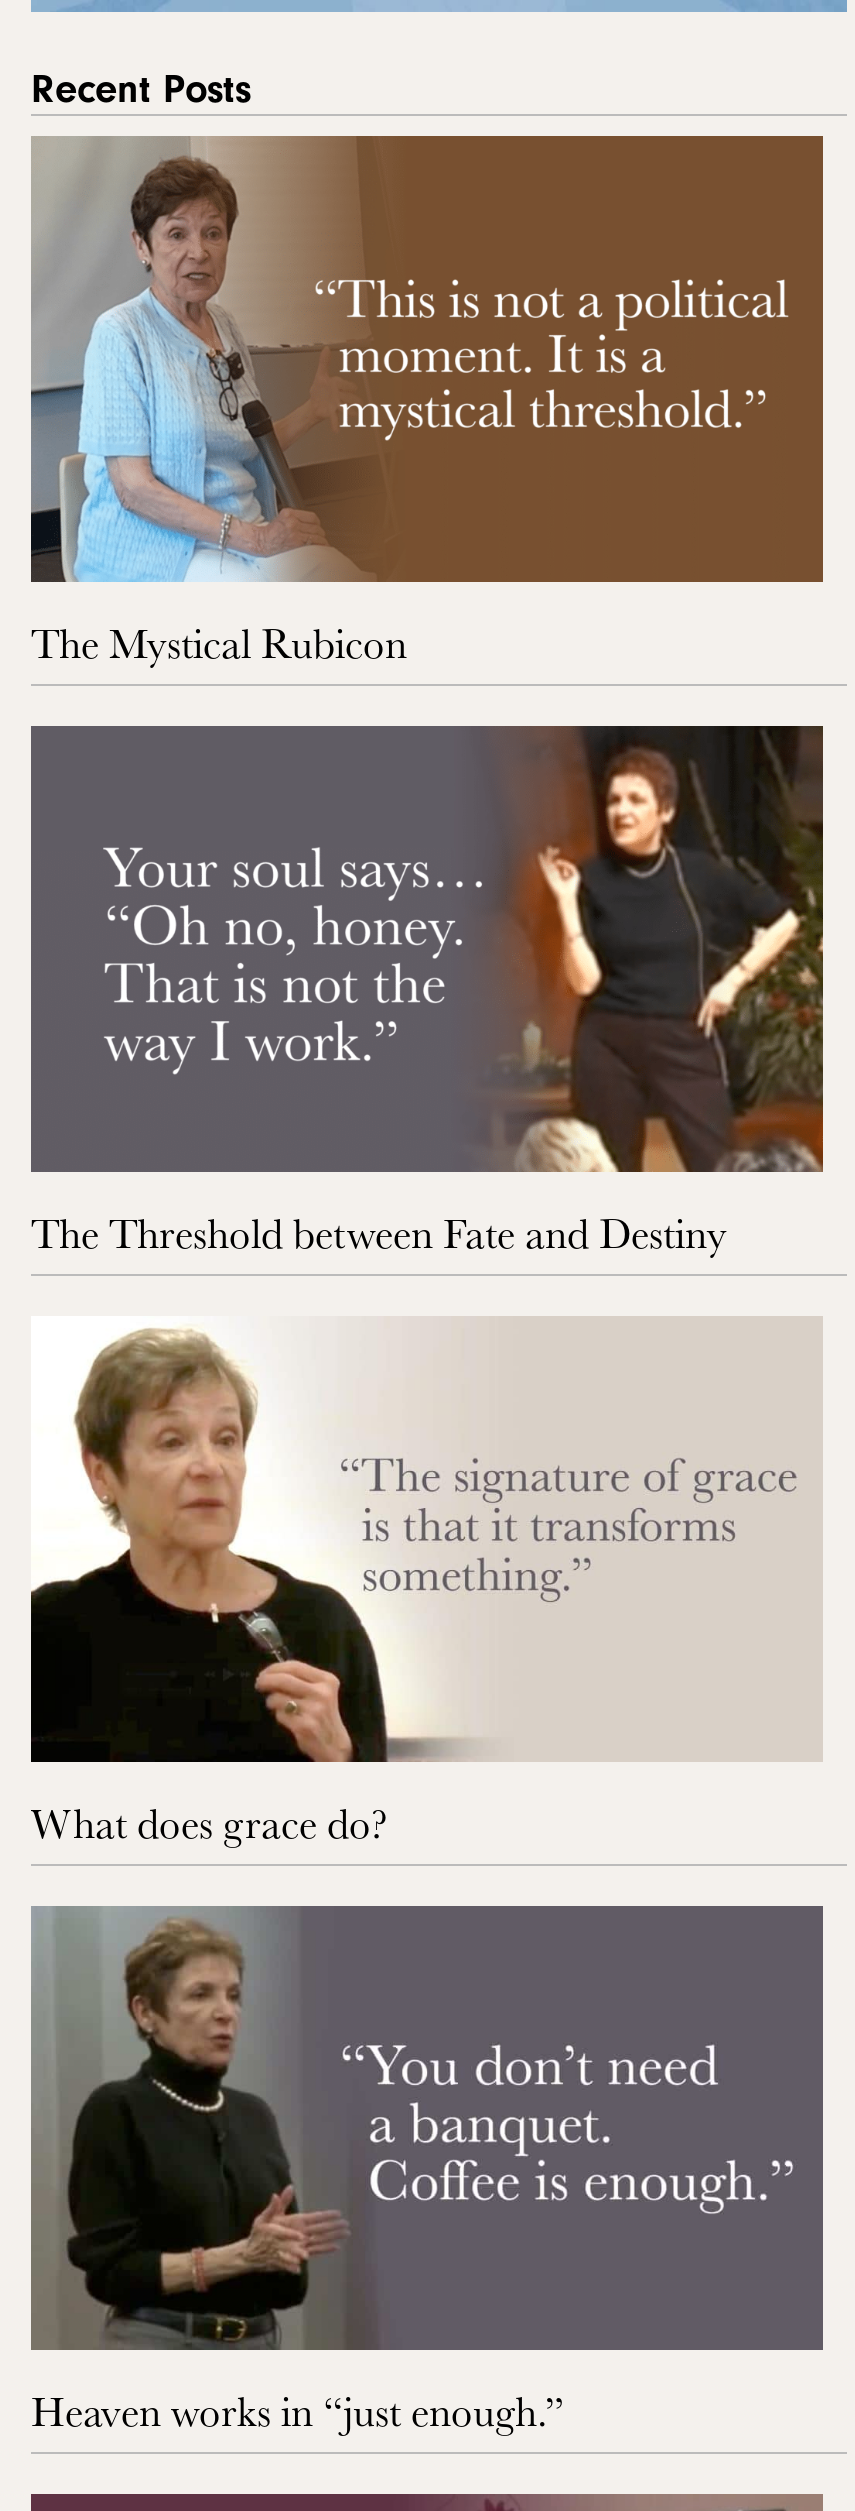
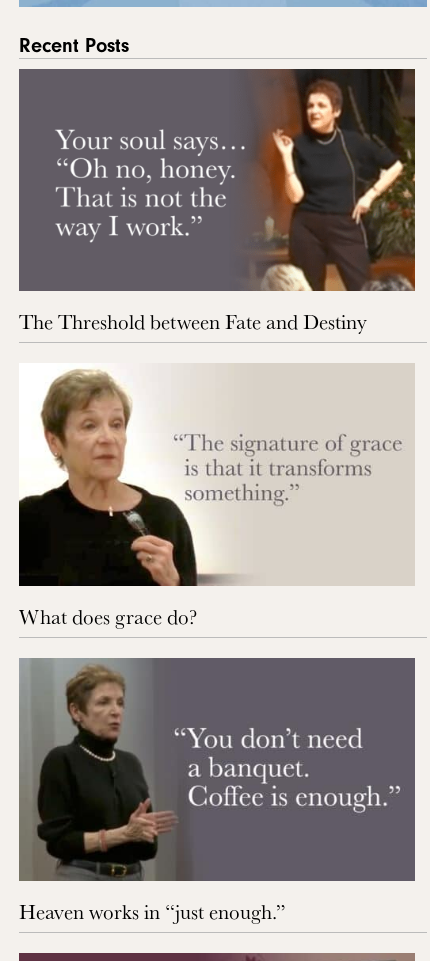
[31,136,823,671] [image] | The Mystical Rubicon -> none

